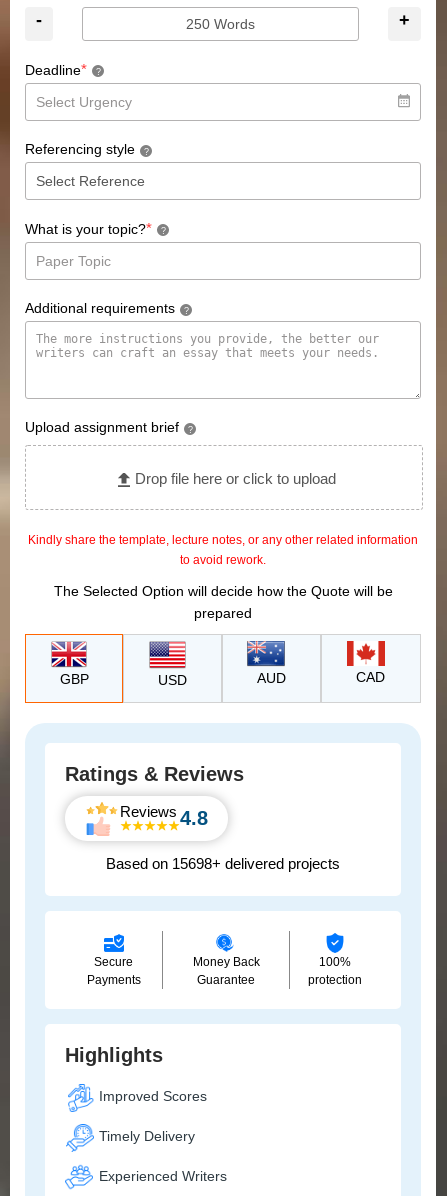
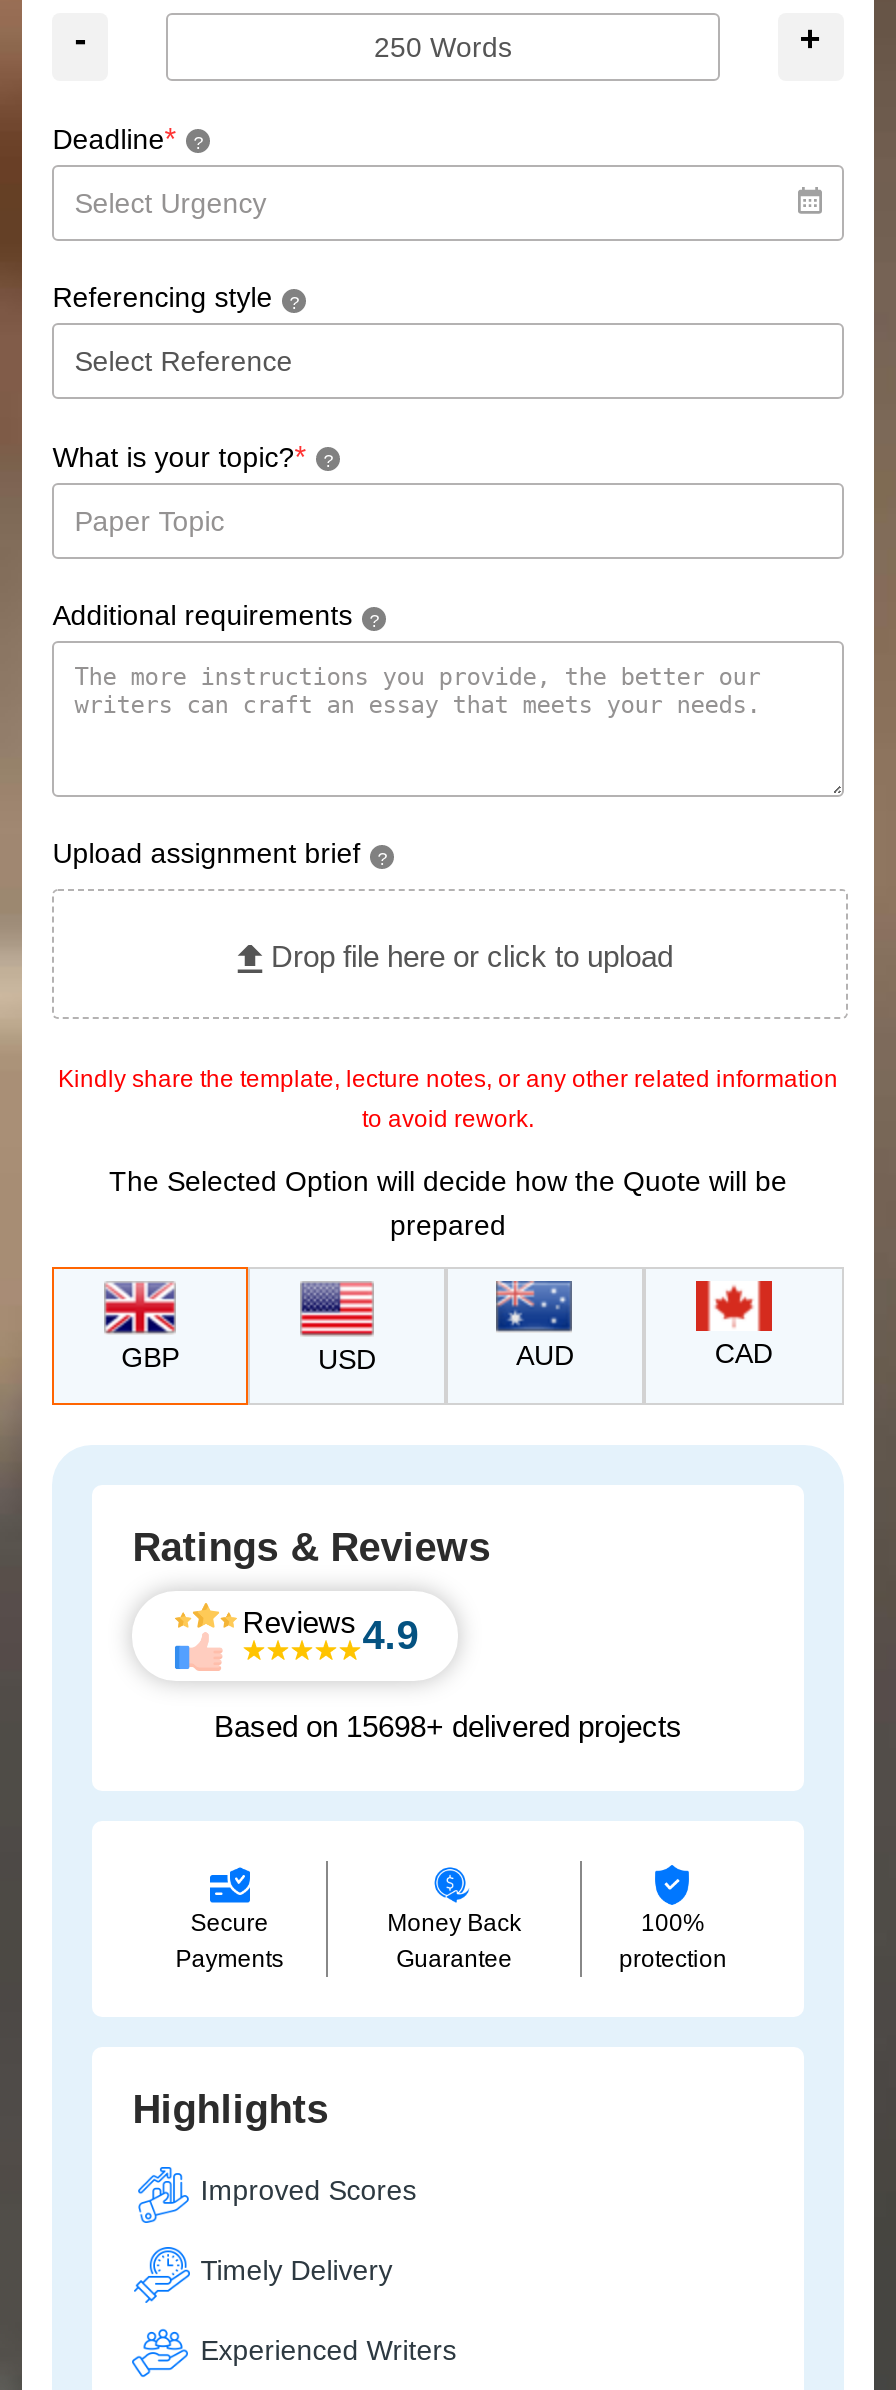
[120,802,208,829] Reviews 4.8 -> [242,1604,418,1657] Reviews 4.9

